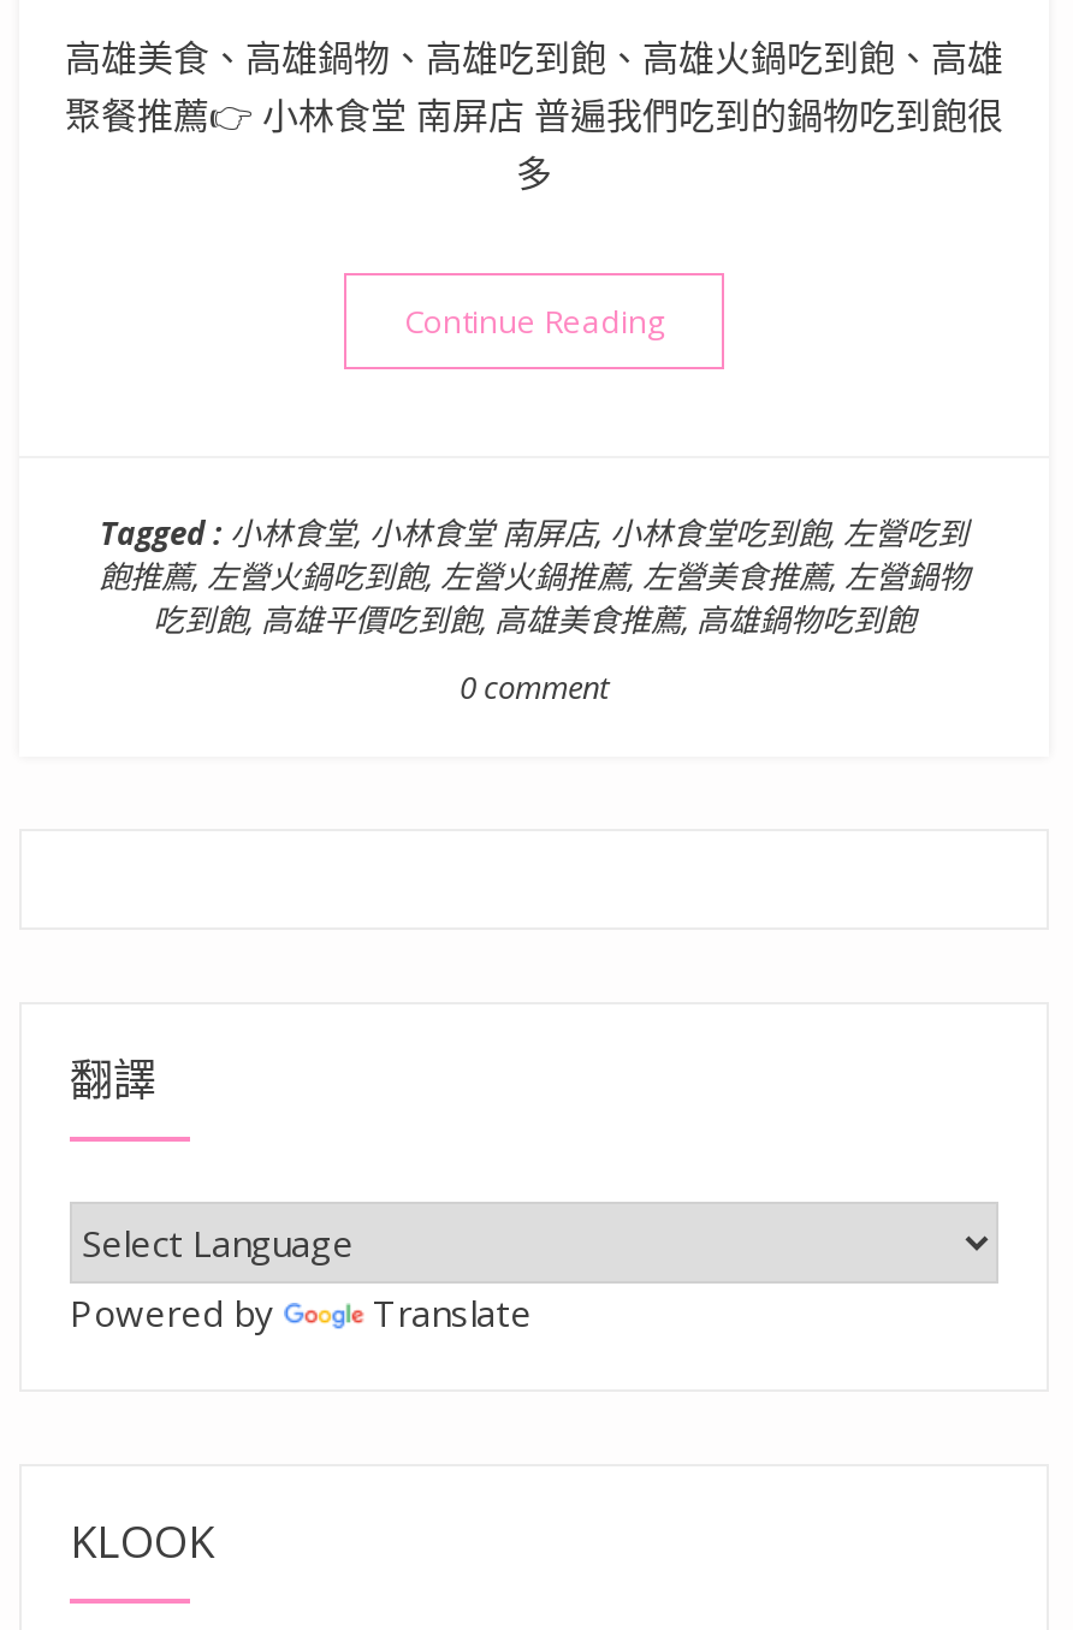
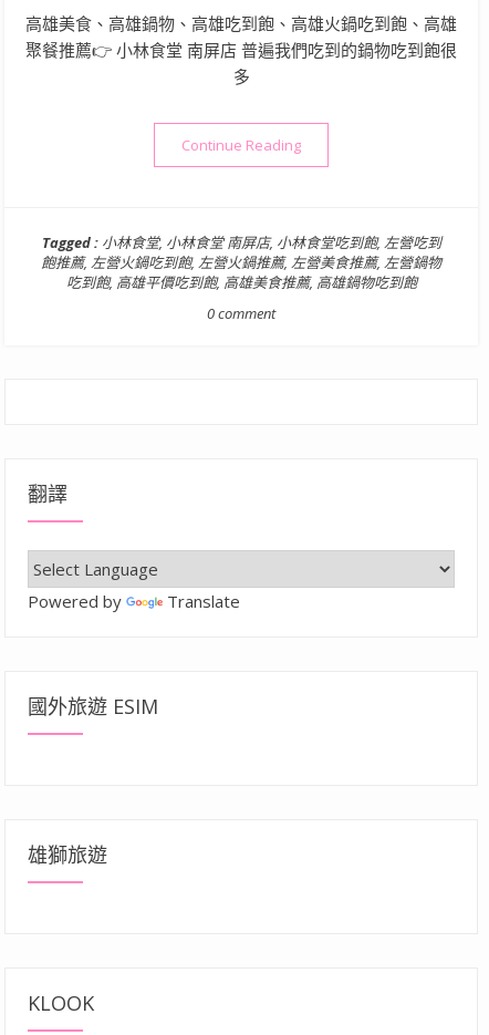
none -> [28,693,158,720] 國外旅遊 ESIM
none -> [28,842,107,868] 雄獅旅遊

